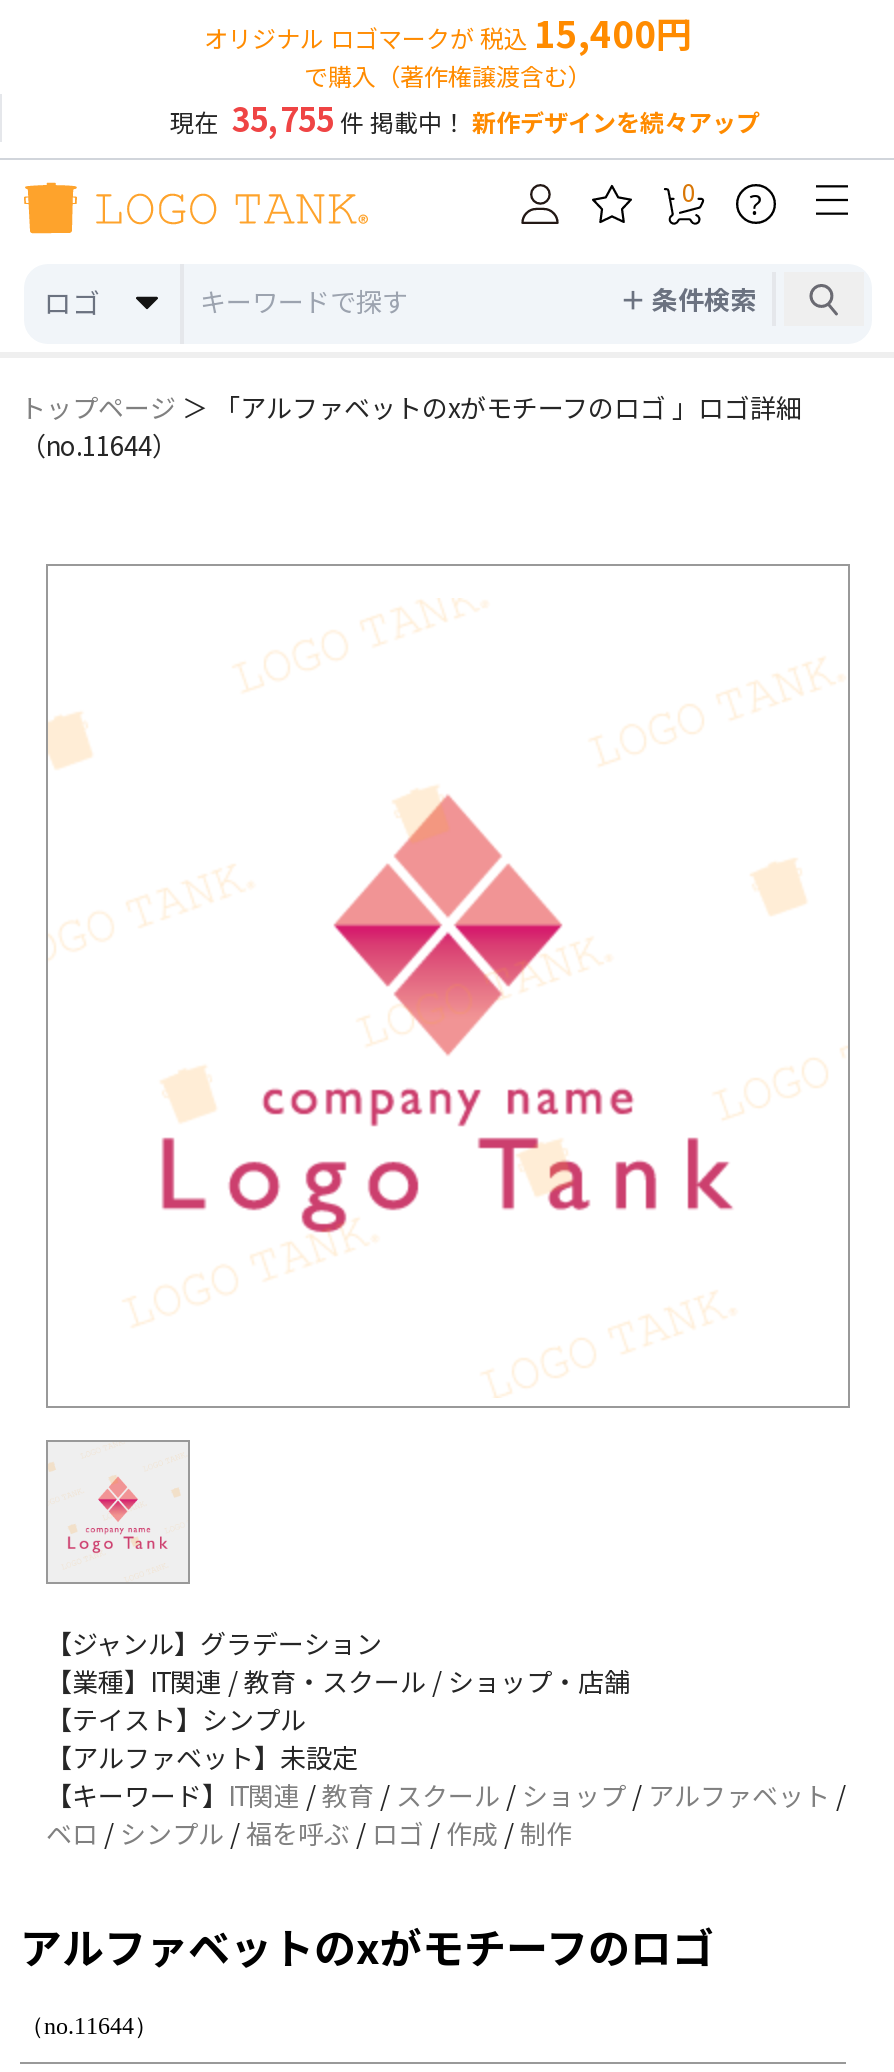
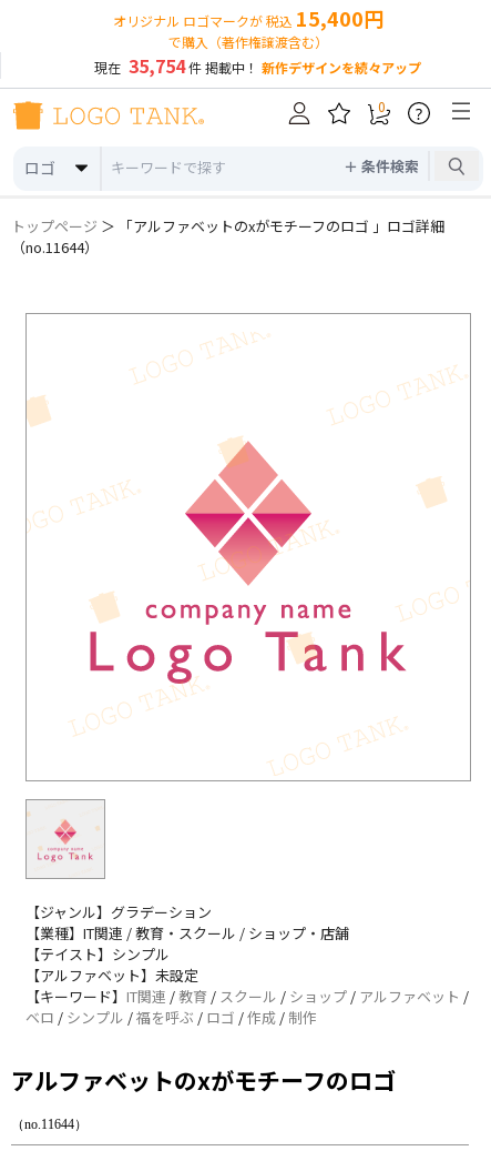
[170,94,760,142] 現在 35,755 件 掲載中！ 新作デザインを続々アップ -> [94,52,421,79] 現在 35,754 件 掲載中！ 新作デザインを続々アップ

